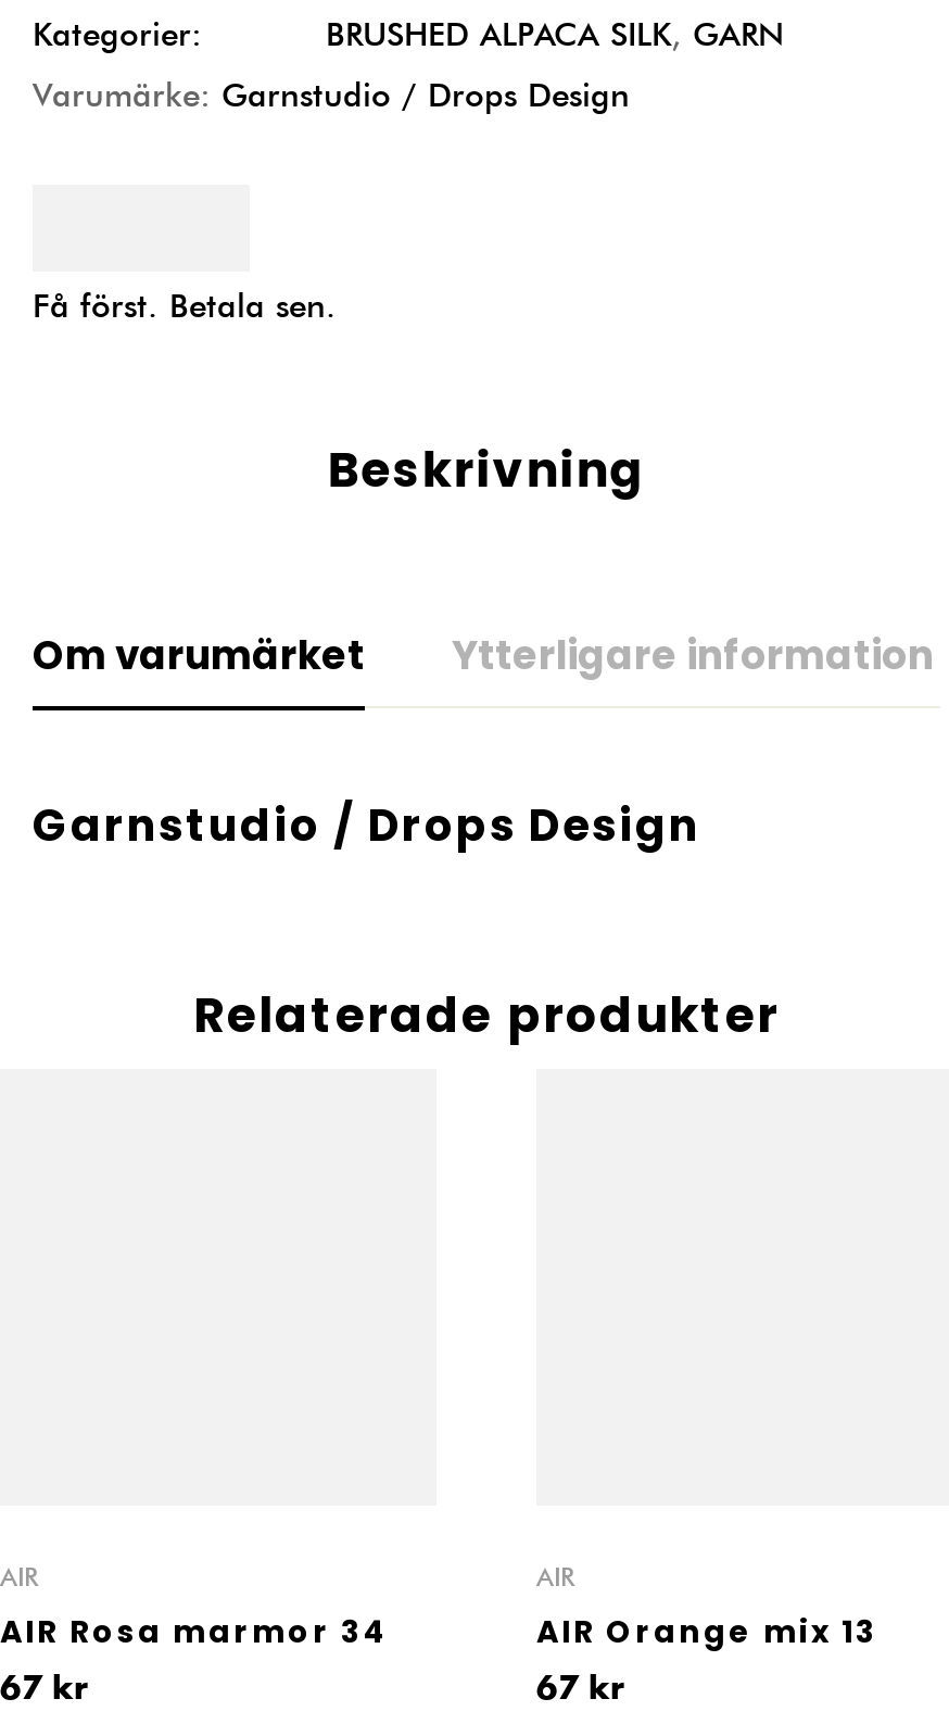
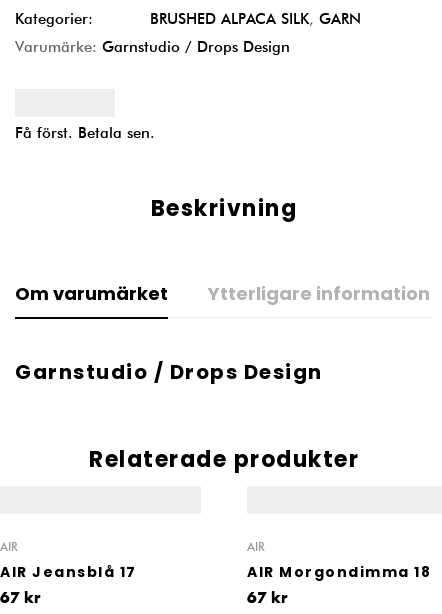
[0,1610,389,1654] AIR Rosa marmor 34 -> [0,562,136,582] AIR Jeansblå 17
[536,1610,878,1654] AIR Orange mix 13 -> [247,562,431,582] AIR Morgondimma 18

